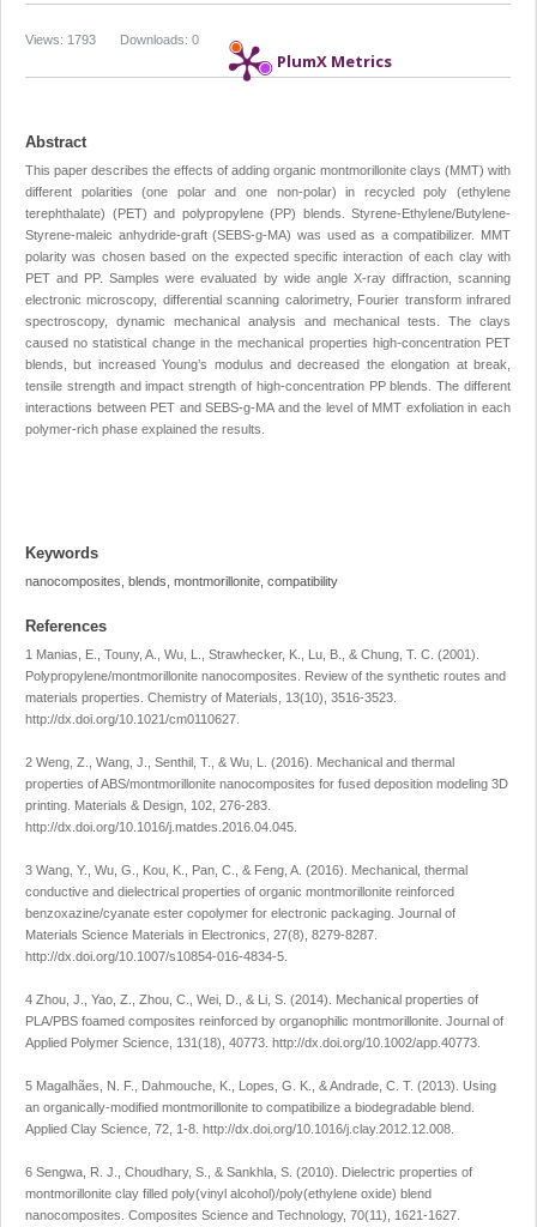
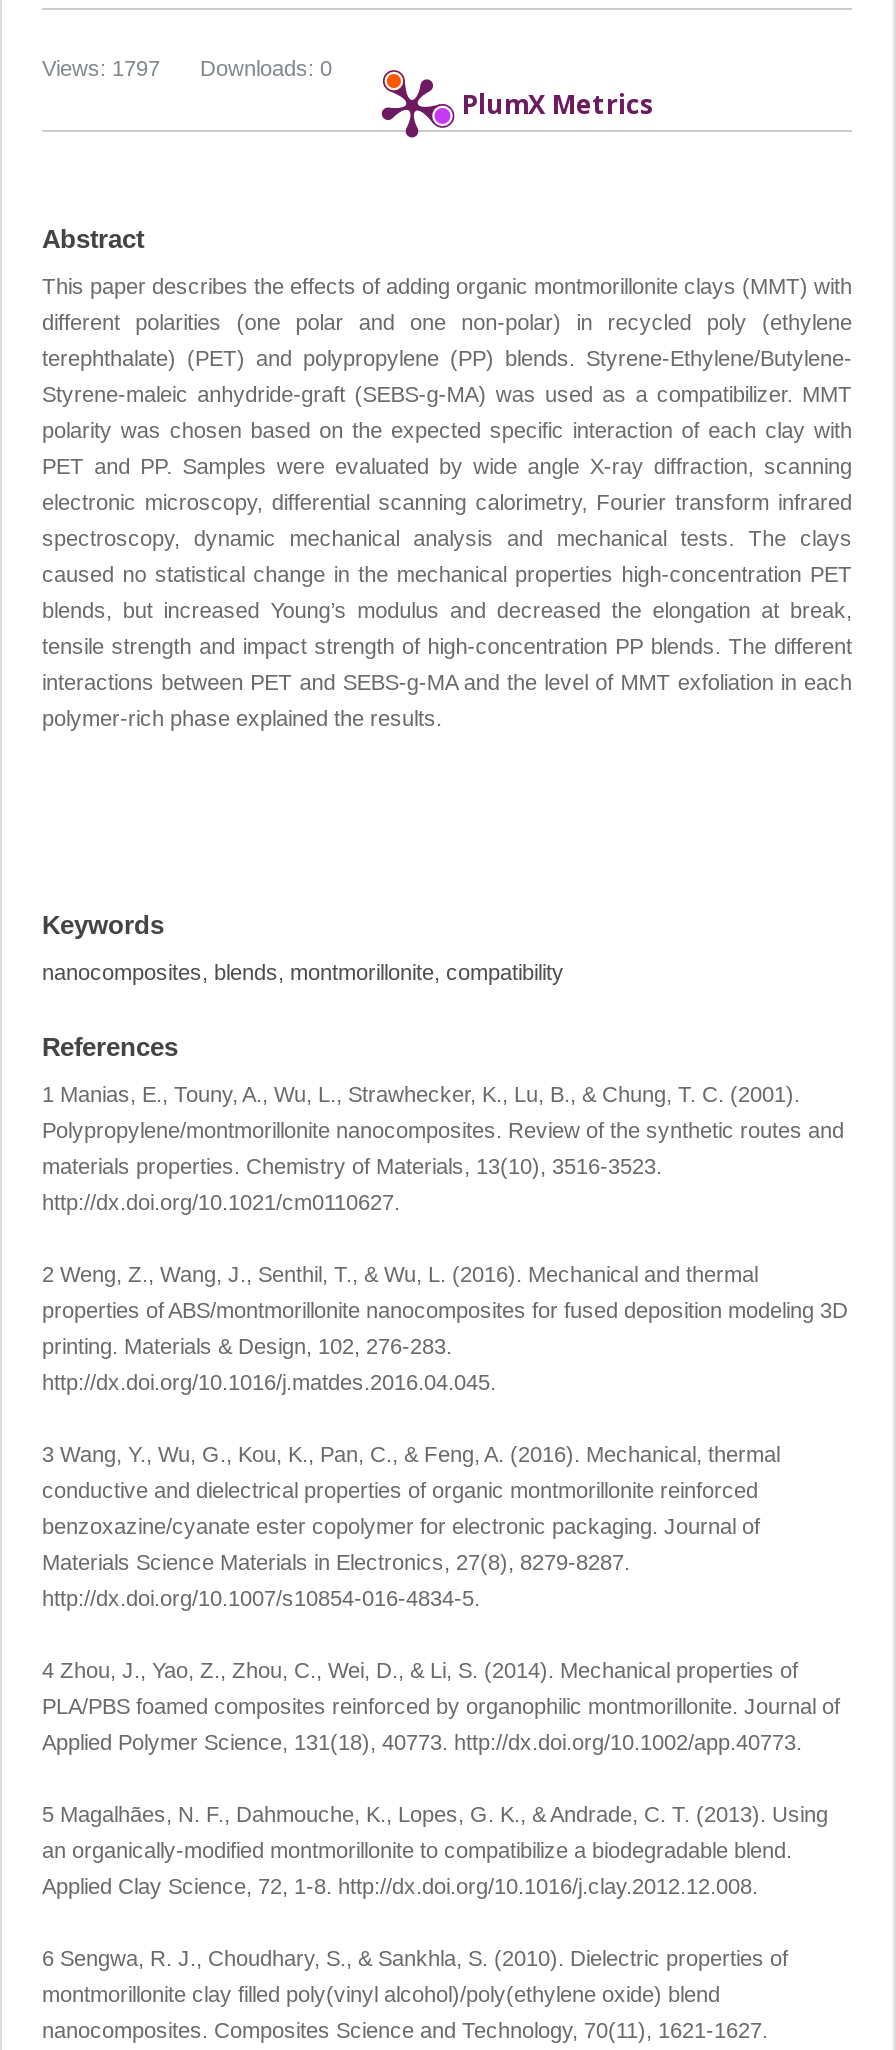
[25,32,199,47] Views: 1793 Downloads: 0 -> [42,56,332,80] Views: 1797 Downloads: 0

